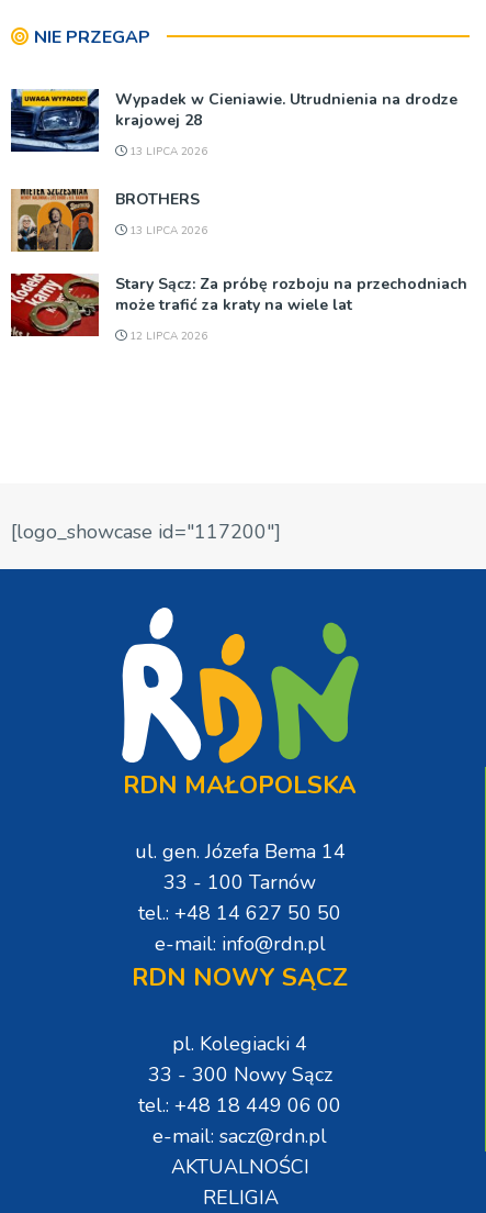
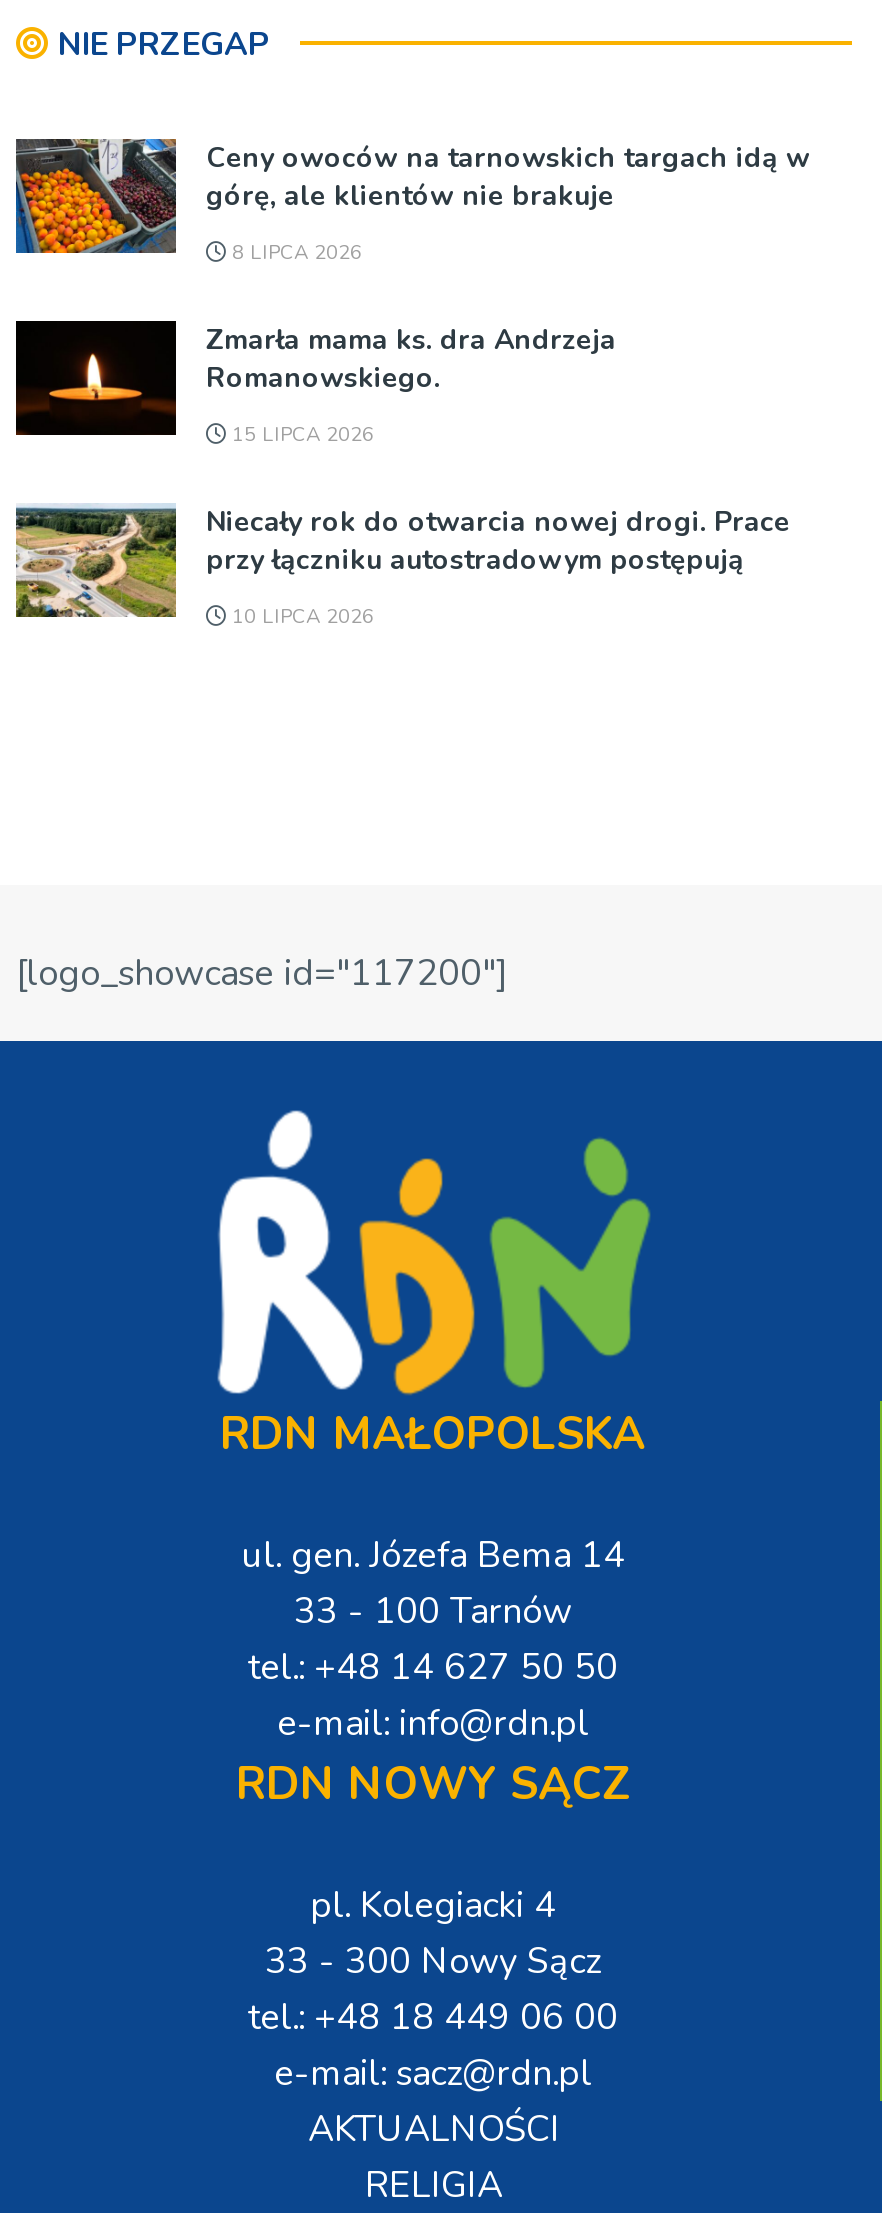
[10,88,457,153] [image] | Wypadek w Cieniawie. Utrudnienia na drodze | krajowej 28 -> [14,137,810,255] [image] | Ceny owoców na tarnowskich targach idą w | górę, ale klientów nie brakuje
[126,144,207,159] 13 LIPCA 2026 -> [226,239,362,267] 8 LIPCA 2026
[11,188,200,253] [image] | BROTHERS -> [14,319,616,437] [image] | Zmarła mama ks. dra Andrzeja | Romanowskiego.
[126,223,207,238] 13 LIPCA 2026 -> [226,421,374,449] 15 LIPCA 2026
[10,272,467,337] [image] | Stary Sącz: Za próbę rozboju na przechodniach | może trafić za kraty na wiele lat -> [14,503,790,619] [image] | Niecały rok do otwarcia nowej drogi. Prace | przy łączniku autostradowym postępują
[126,329,207,344] 12 LIPCA 2026 -> [226,603,374,631] 10 LIPCA 2026

